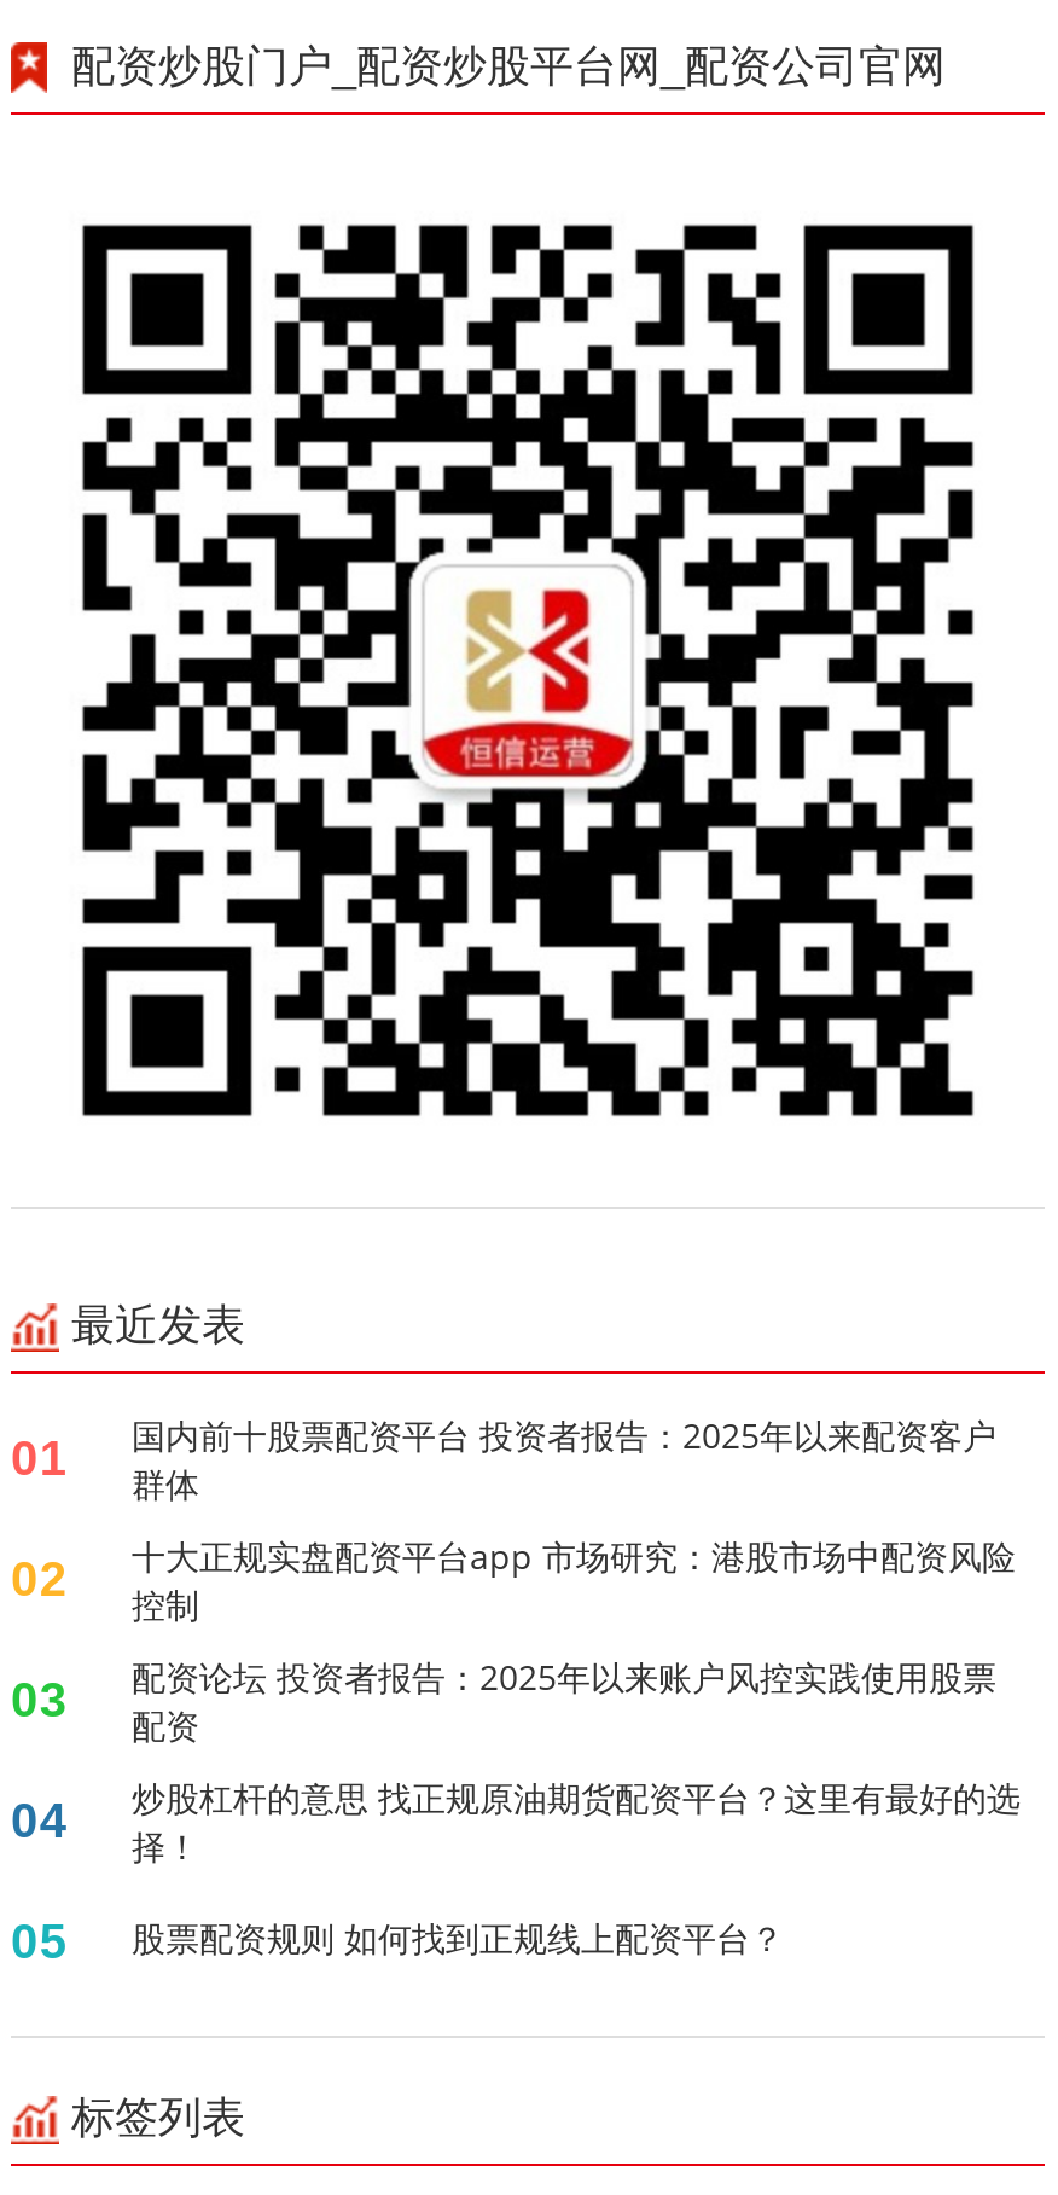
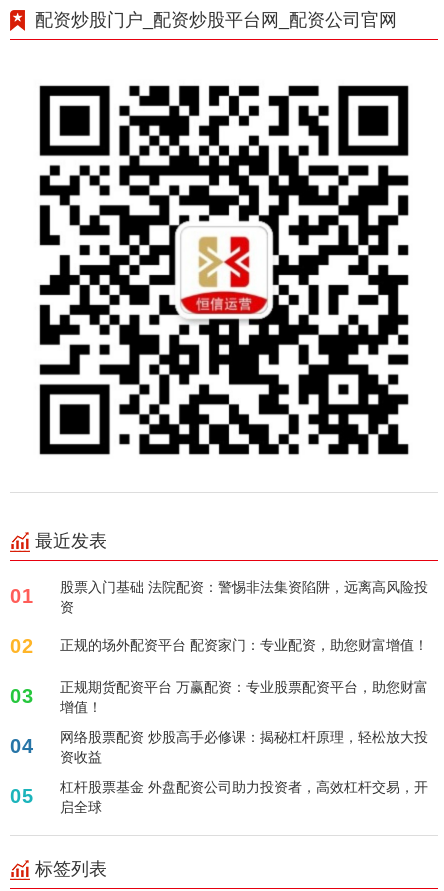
[132,1411,996,1505] 国内前十股票配资平台 投资者报告：2025年以来配资客户 | 群体 -> [60,576,428,615] 股票入门基础 法院配资：警惕非法集资陷阱，远离高风险投 | 资
[132,1532,1016,1626] 十大正规实盘配资平台app 市场研究：港股市场中配资风险 | 控制 -> [60,634,428,653] 正规的场外配资平台 配资家门：专业配资，助您财富增值！
[132,1653,996,1747] 配资论坛 投资者报告：2025年以来账户风控实践使用股票 | 配资 -> [60,676,428,715] 正规期货配资平台 万赢配资：专业股票配资平台，助您财富 | 增值！
[132,1773,1021,1868] 炒股杠杆的意思 找正规原油期货配资平台？这里有最好的选 | 择！ -> [60,726,428,765] 网络股票配资 炒股高手必修课：揭秘杠杆原理，轻松放大投 | 资收益
[132,1914,784,1959] 股票配资规则 如何找到正规线上配资平台？ -> [60,776,428,815] 杠杆股票基金 外盘配资公司助力投资者，高效杠杆交易，开 | 启全球

